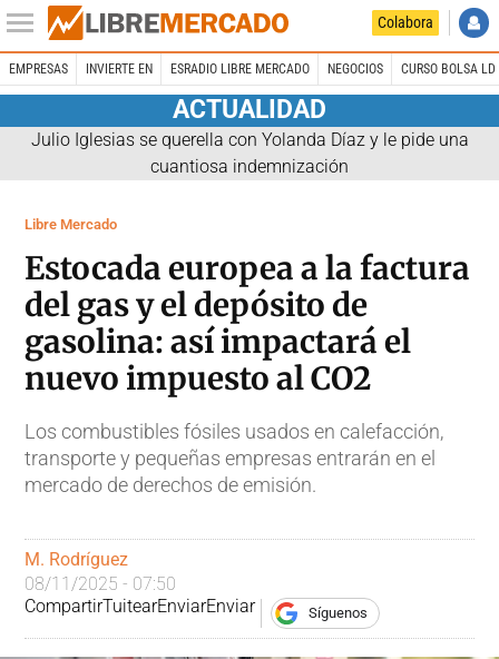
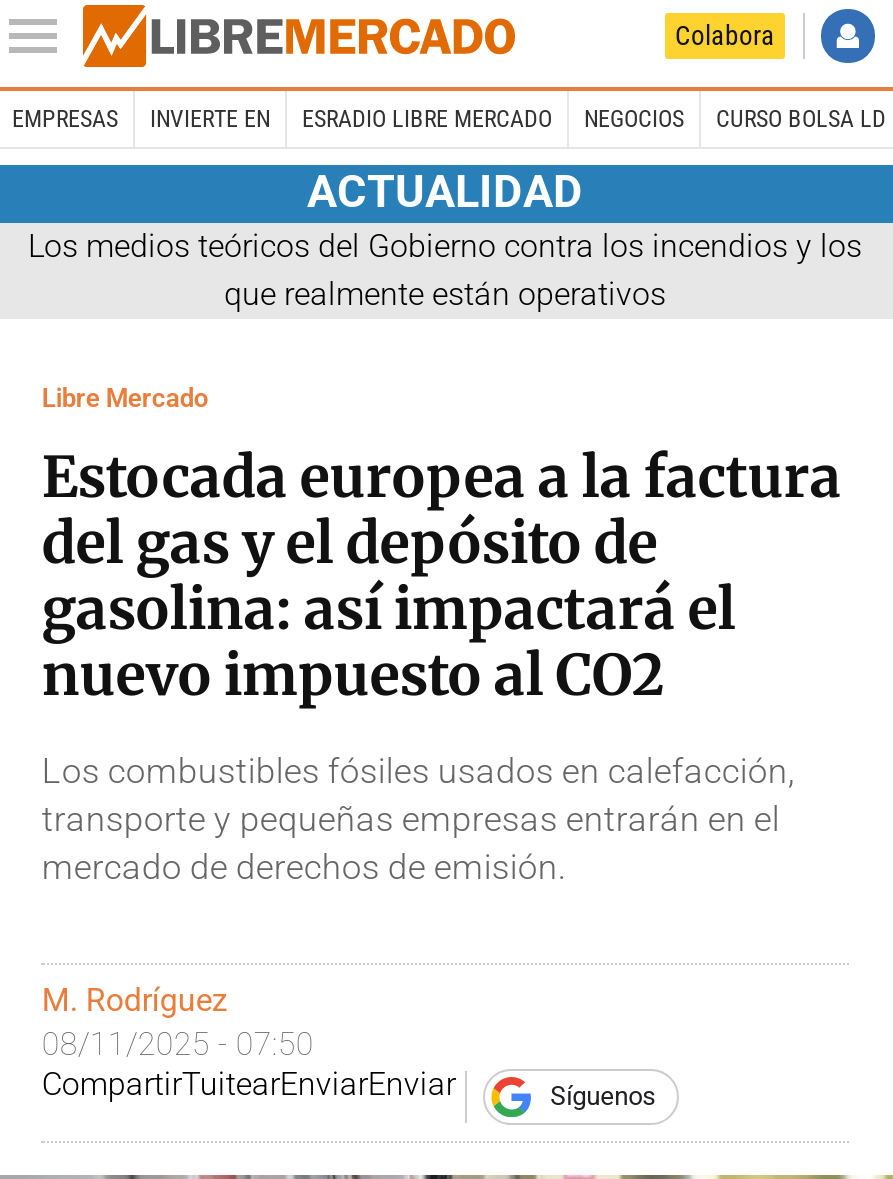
[31,129,468,177] Julio Iglesias se querella con Yolanda Díaz y le pide una | cuantiosa indemnización -> [28,226,862,312] Los medios teóricos del Gobierno contra los incendios y los | que realmente están operativos

